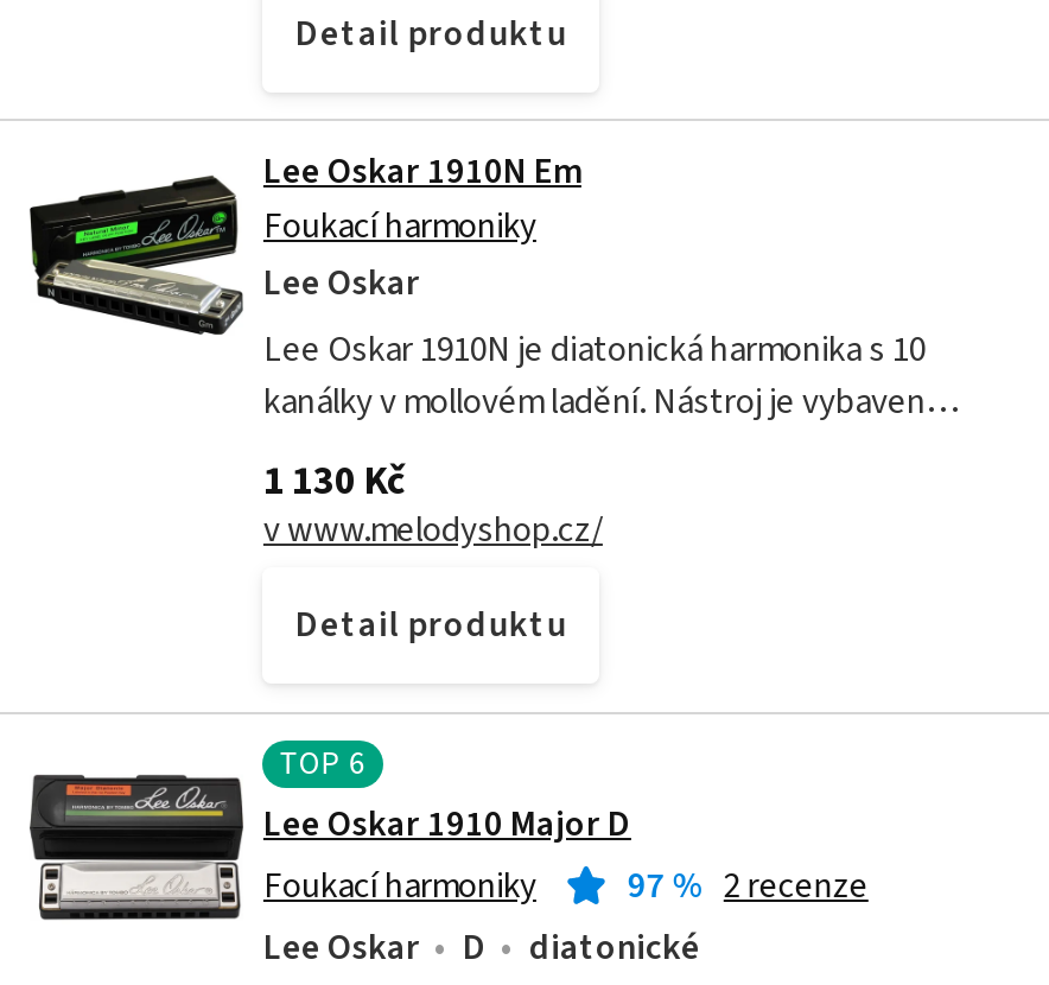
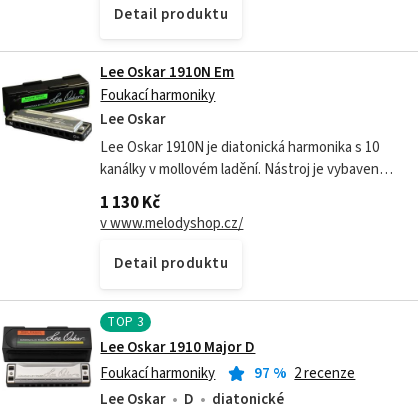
[279,741,366,786] TOP6 -> [107,312,144,331] TOP3

